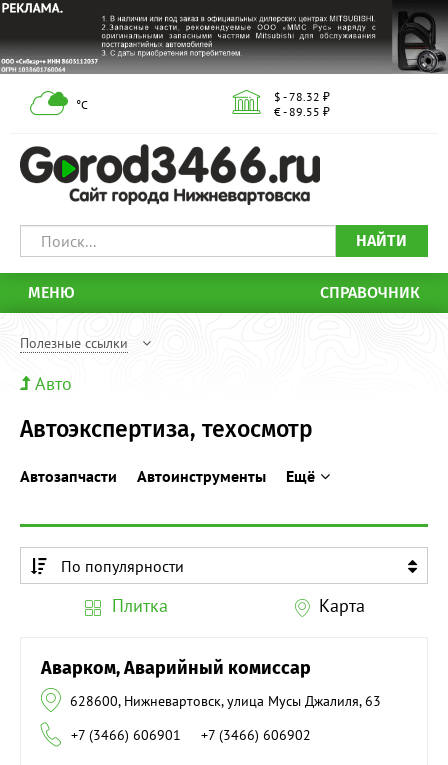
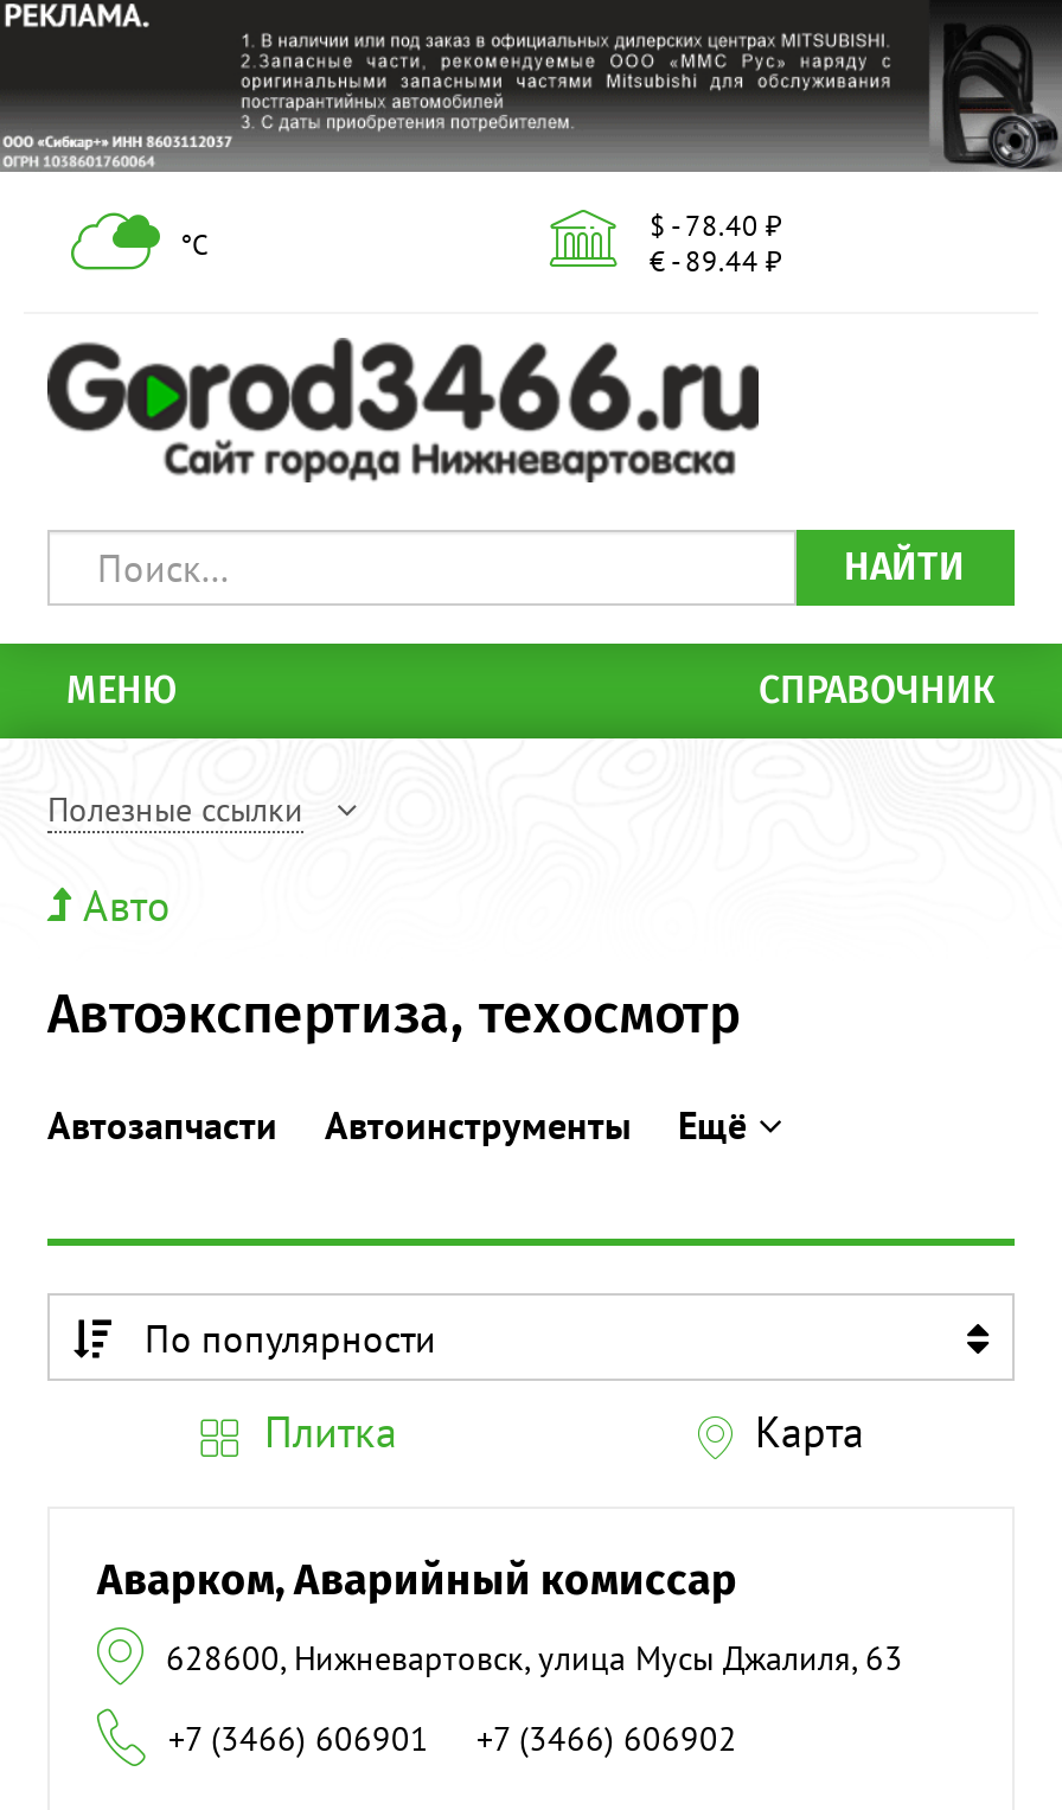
[274,89,330,104] $ - 78.32 ₽ -> [650,207,782,243] $ - 78.40 ₽
[274,104,330,119] € - 89.55 ₽ -> [650,243,782,278] € - 89.44 ₽

